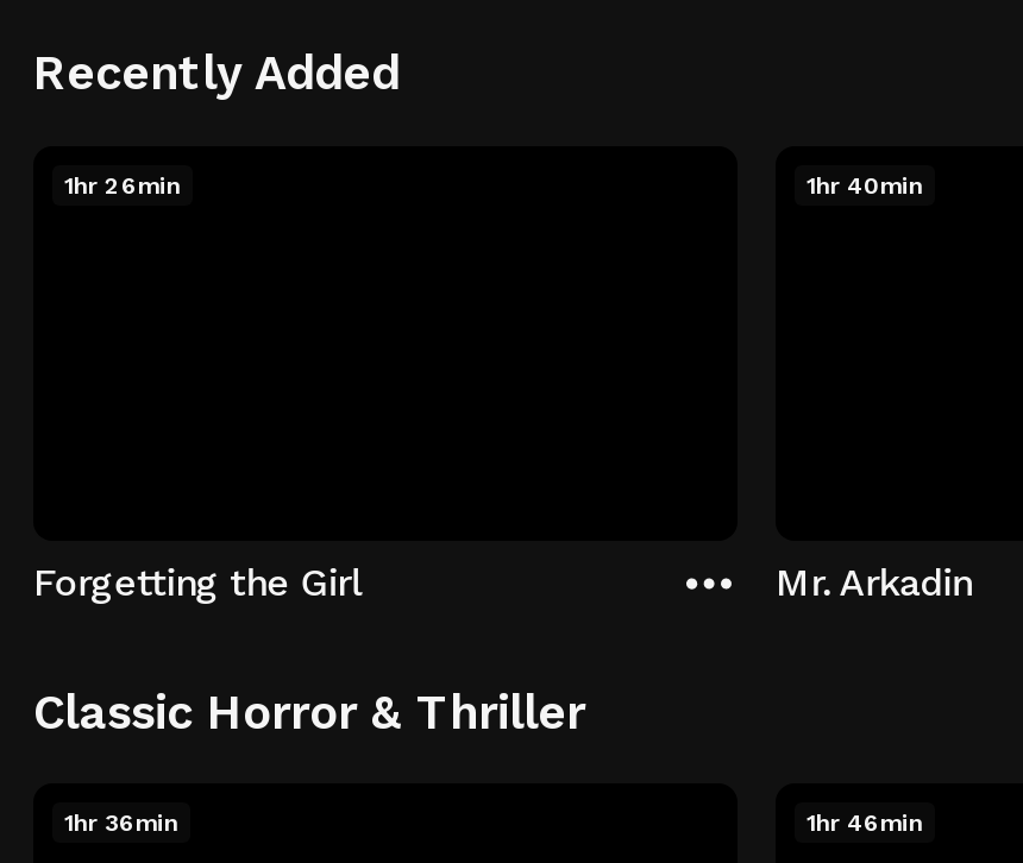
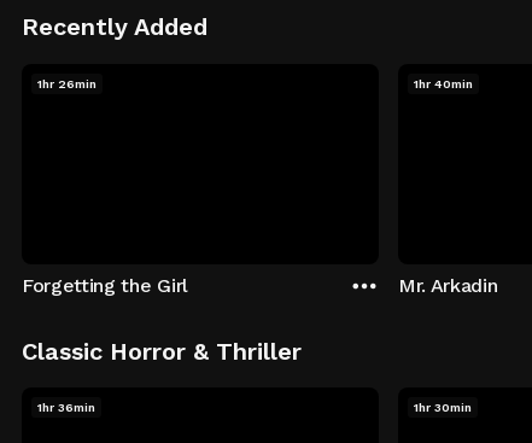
[807,810,923,836] 1hr 46min -> [414,401,472,414] 1hr 30min

